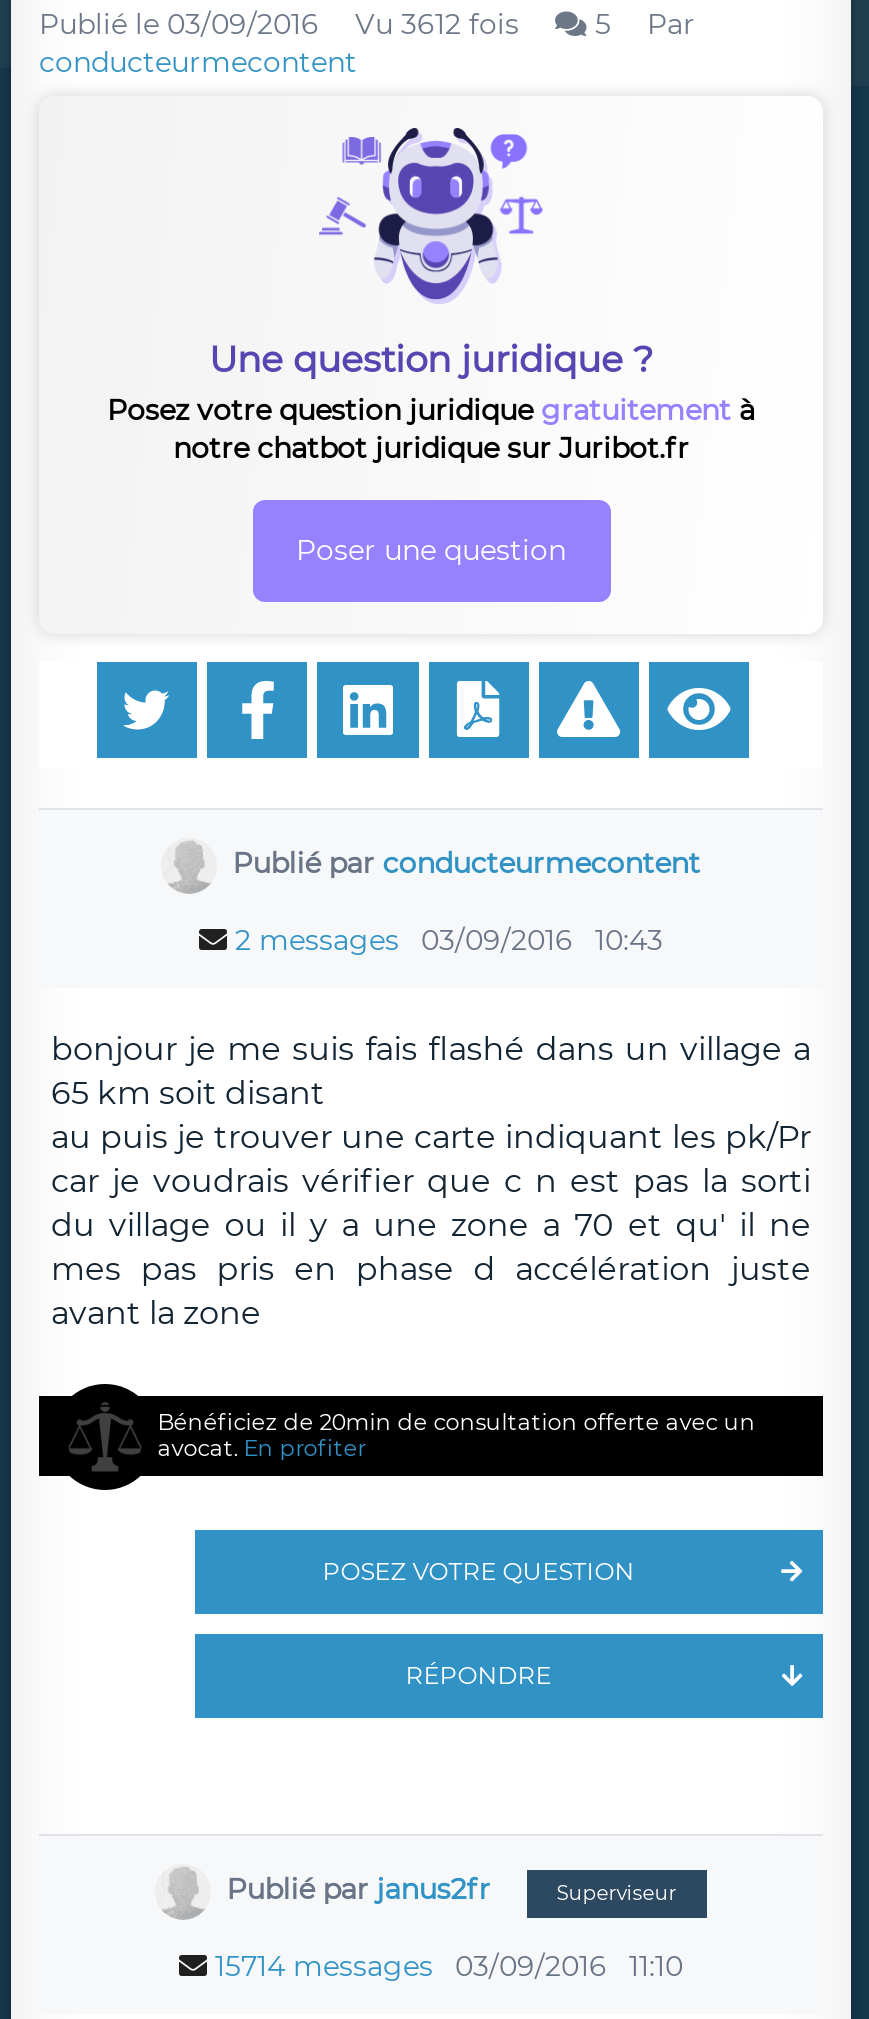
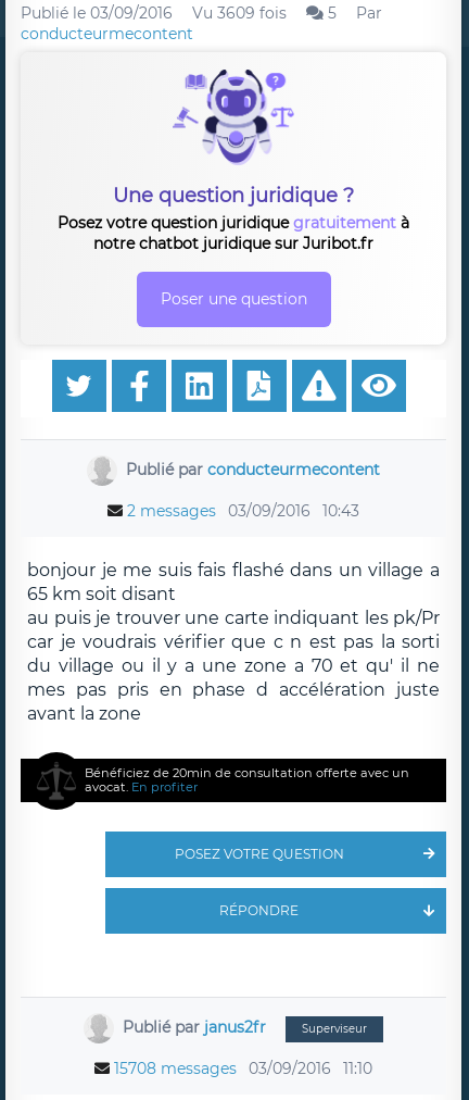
[39,6,695,42] Publié le 03/09/2016 Vu 3612 fois 5 Par -> [21,3,382,23] Publié le 03/09/2016 Vu 3609 fois 5 Par
[215,1948,683,1984] 15714 messages 03/09/2016 11:10 -> [114,1059,372,1078] 15708 messages 03/09/2016 11:10

